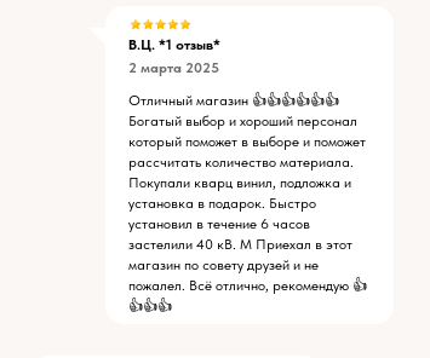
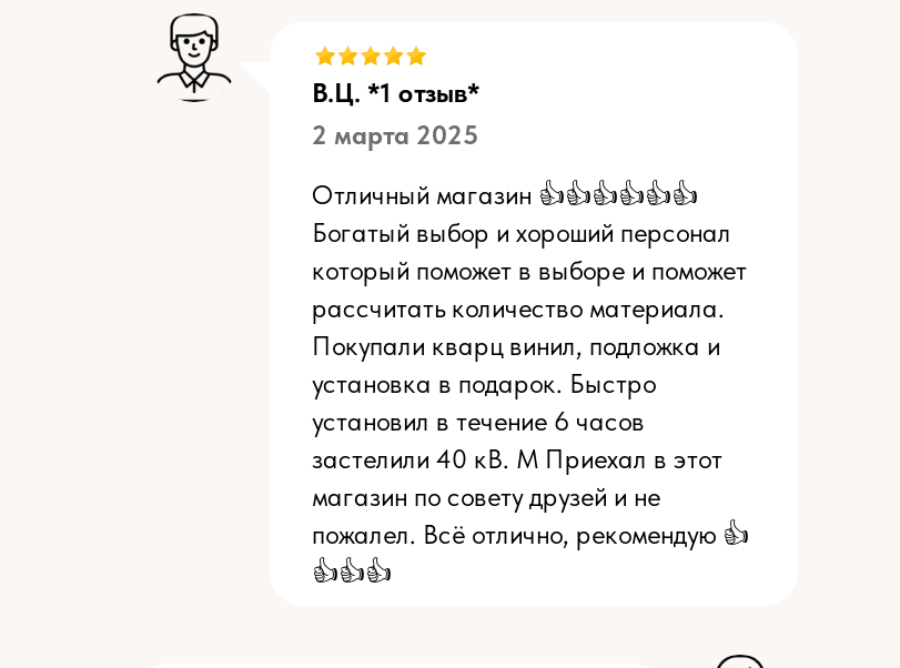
none -> [154,11,234,104] [image]

